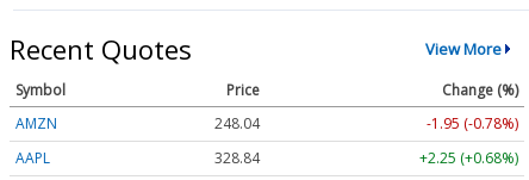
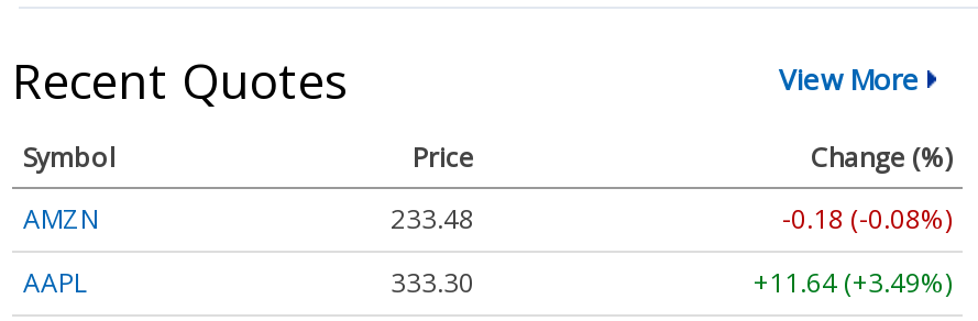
[214,114,260,134] 248.04 -> [391,199,474,236] 233.48
[427,114,518,134] -1.95 (-0.78%) -> [782,199,952,236] -0.18 (-0.08%)
[214,148,260,169] 328.84 -> [391,263,474,300] 333.30
[419,148,518,169] +2.25 (+0.68%) -> [754,263,952,300] +11.64 (+3.49%)

